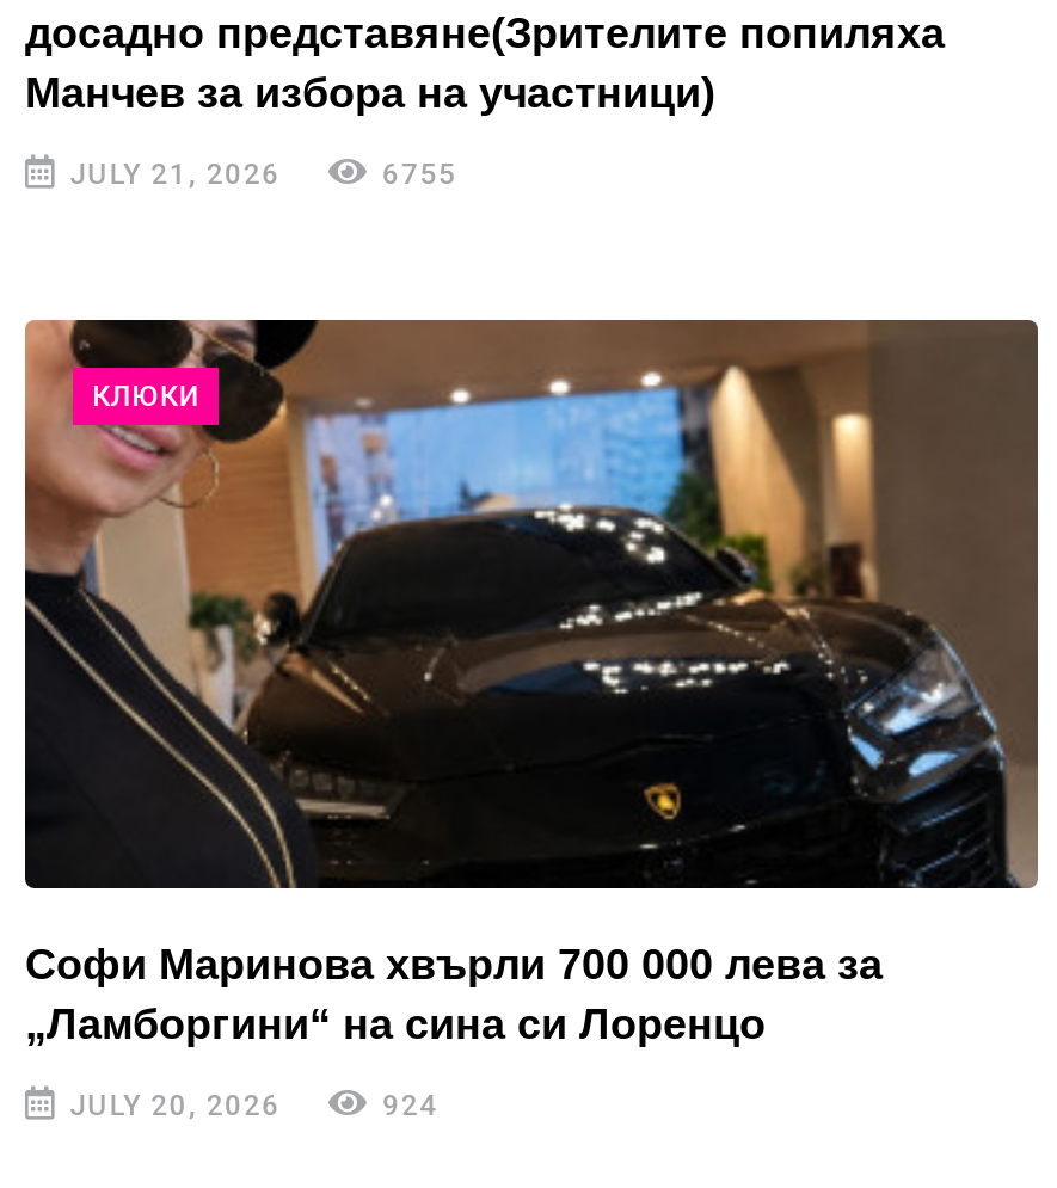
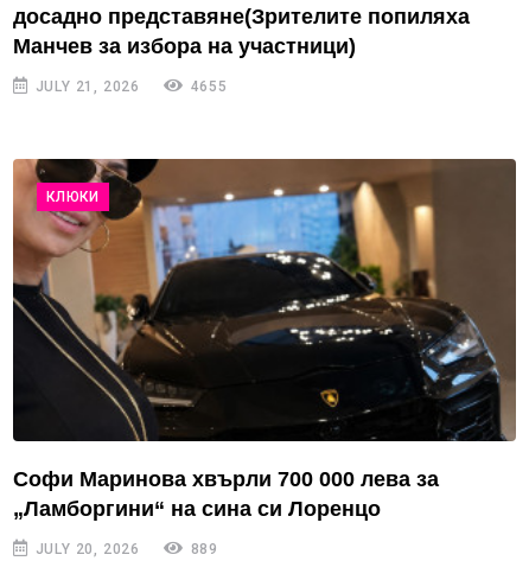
[373,157,457,191] 6755 -> [186,78,227,95] 4655
[373,1090,438,1123] 924 -> [186,541,218,558] 889

